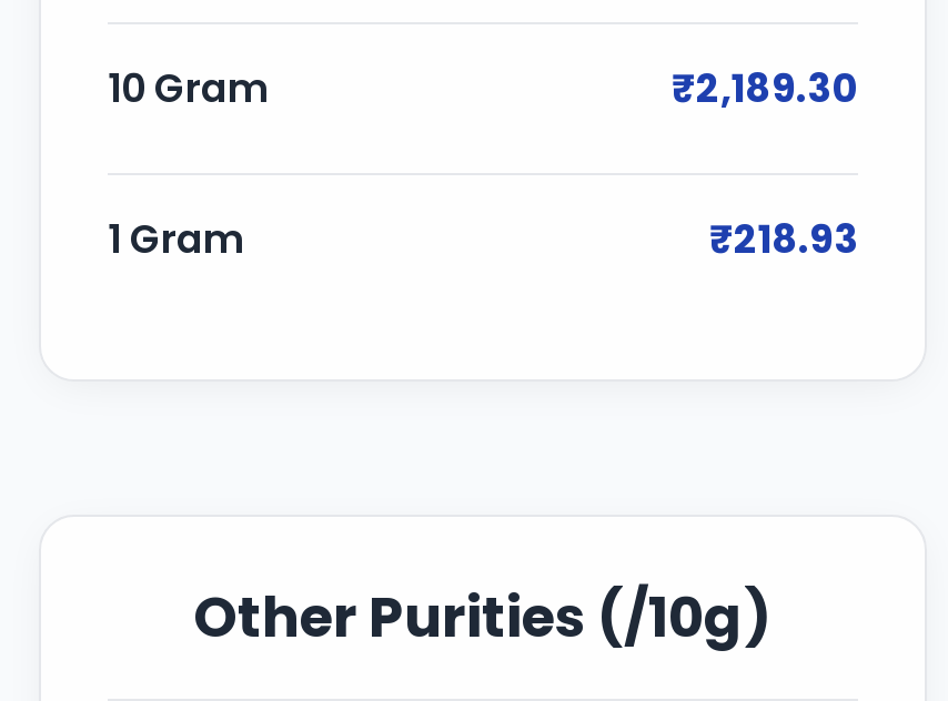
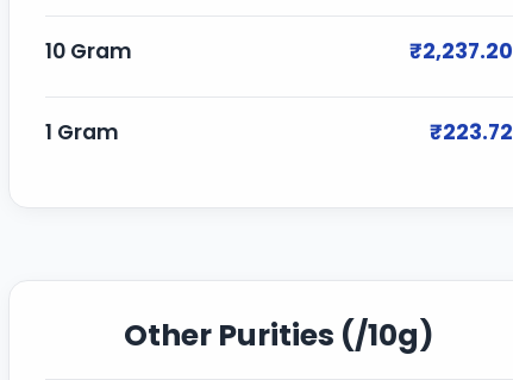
[672,62,858,115] ₹2,189.30 -> [409,37,513,66] ₹2,237.20
[709,213,858,266] ₹218.93 -> [430,118,513,147] ₹223.72

